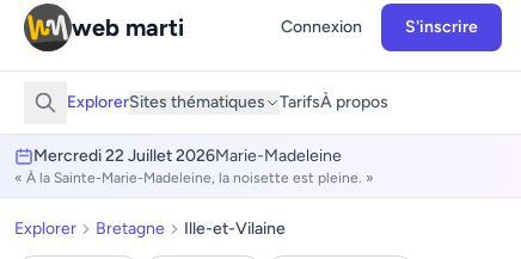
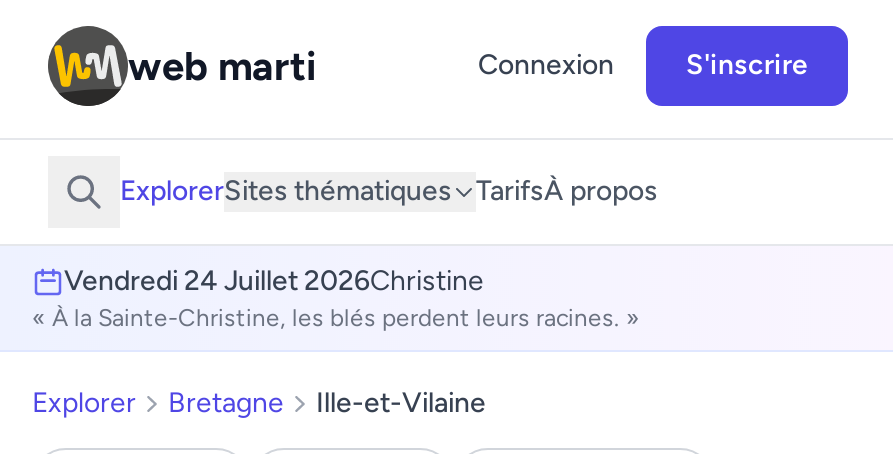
[14,146,374,186] Mercredi 22 Juillet 2026Marie-Madeleine | « À la Sainte-Marie-Madeleine, la noisette est pleine. » -> [32,264,640,332] Vendredi 24 Juillet 2026Christine | « À la Sainte-Christine, les blés perdent leurs racines. »

